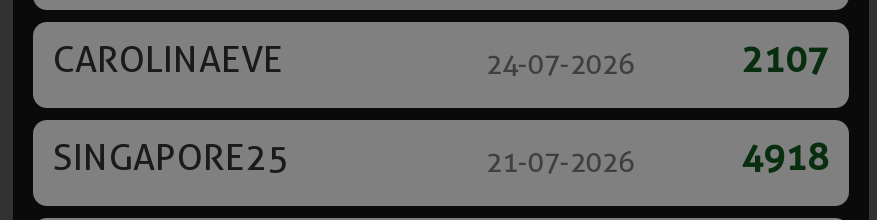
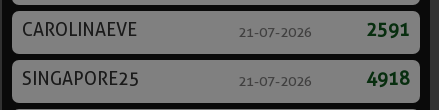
[486,48,634,80] 24-07-2026 -> [238,24,312,40] 21-07-2026
[741,38,829,80] 2107 -> [366,19,410,40] 2591

